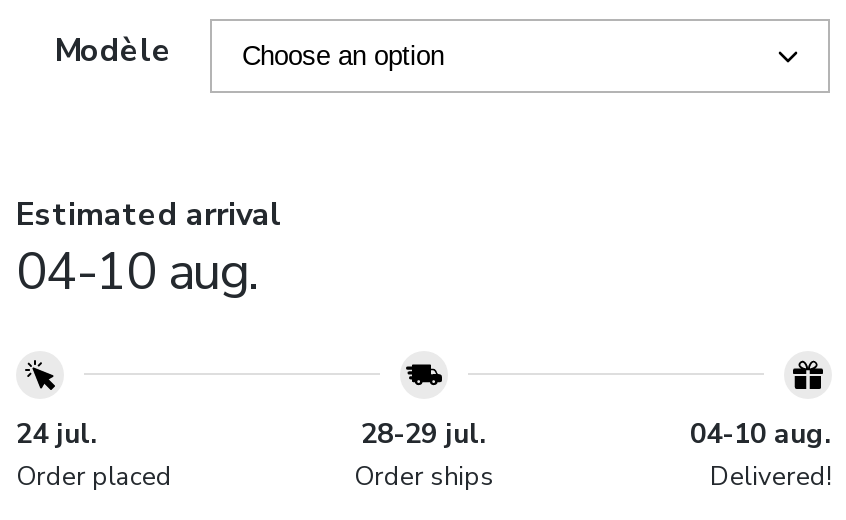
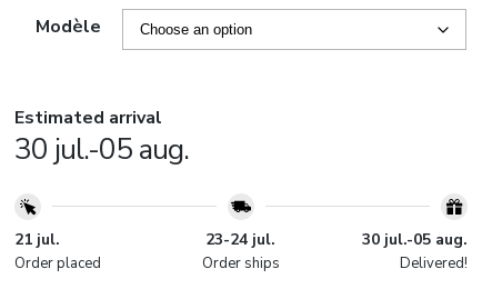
[16,237,258,307] 04-10 aug. -> [14,130,189,169] 30 jul.-05 aug.
[16,415,98,453] 24 jul. -> [14,229,60,250] 21 jul.
[361,415,487,453] 28-29 jul. -> [206,229,276,250] 23-24 jul.
[690,415,832,453] 04-10 aug. -> [362,229,468,250] 30 jul.-05 aug.

